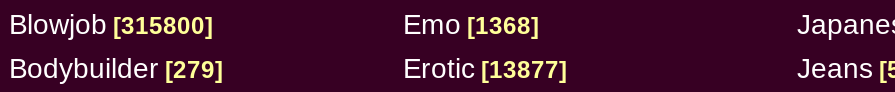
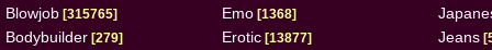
[9,8,213,40] Blowjob [315800] -> [5,4,118,22] Blowjob [315765]

